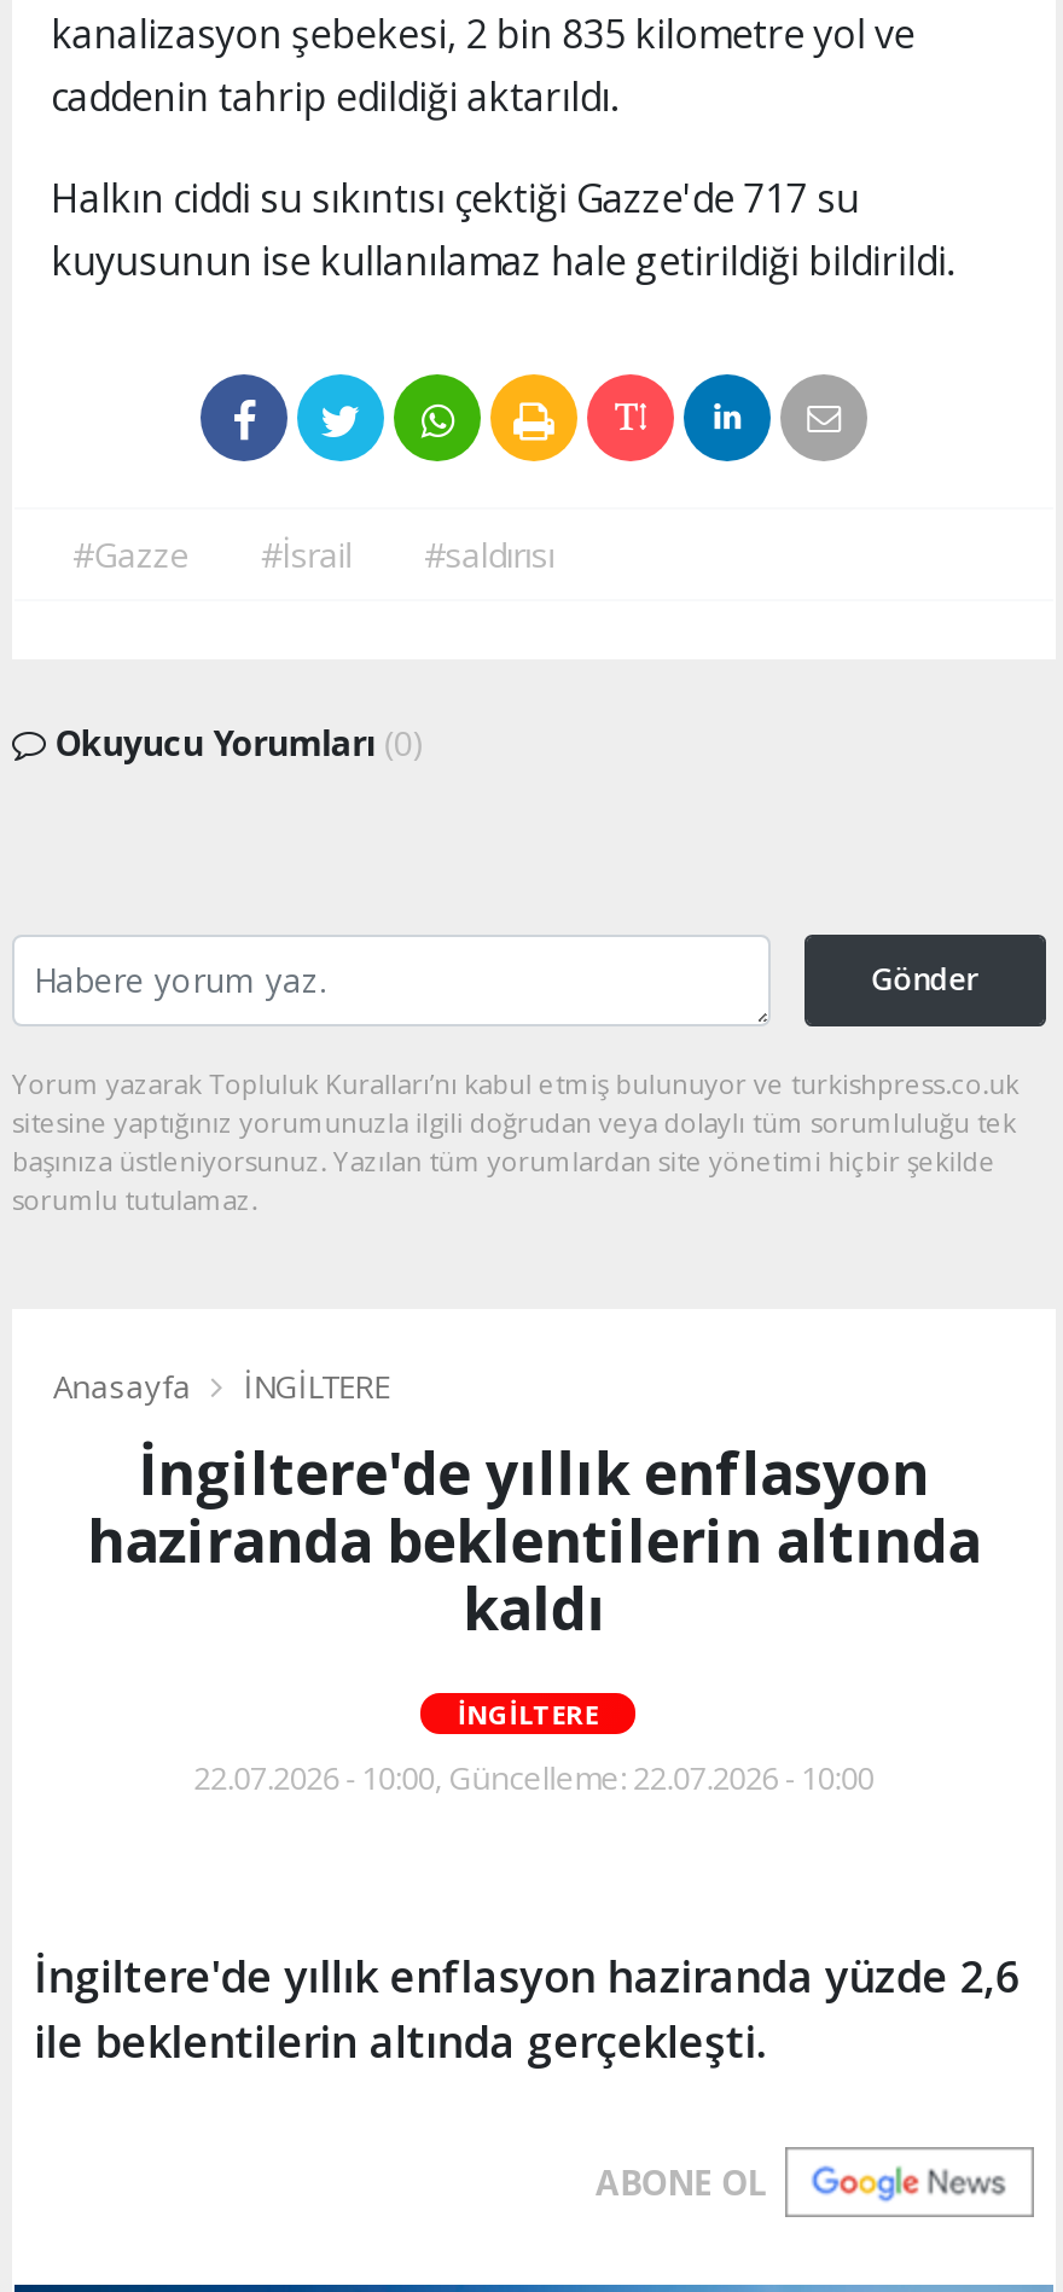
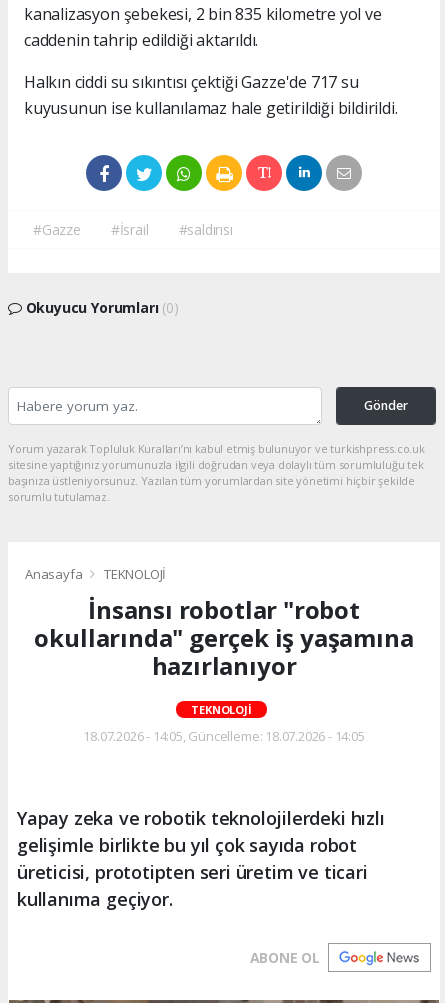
[87,1364,981,1647] İNGİLTERE | İngiltere'de yıllık enflasyon | haziranda beklentilerin altında | kaldı -> [34,565,413,682] TEKNOLOJİ | İnsansı robotlar "robot | okullarında" gerçek iş yaşamına | hazırlanıyor
[458,1695,598,1731] İNGİLTERE -> [191,702,252,717] TEKNOLOJİ
[194,1755,874,1799] 22.07.2026 - 10:00, Güncelleme: 22.07.2026 - 10:00 -> [83,727,365,745] 18.07.2026 - 14:05, Güncelleme: 18.07.2026 - 14:05
[34,1946,1019,2069] İngiltere'de yıllık enflasyon haziranda yüzde 2,6 | ile beklentilerin altında gerçekleşti. -> [17,806,385,911] Yapay zeka ve robotik teknolojilerdeki hızlı | gelişimle birlikte bu yıl çok sayıda robot | üreticisi, prototipten seri üretim ve ticari | kullanıma geçiyor.

